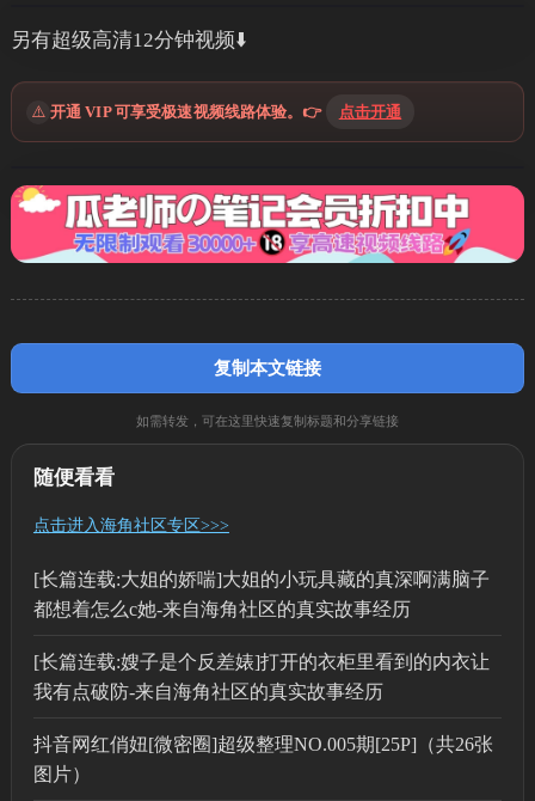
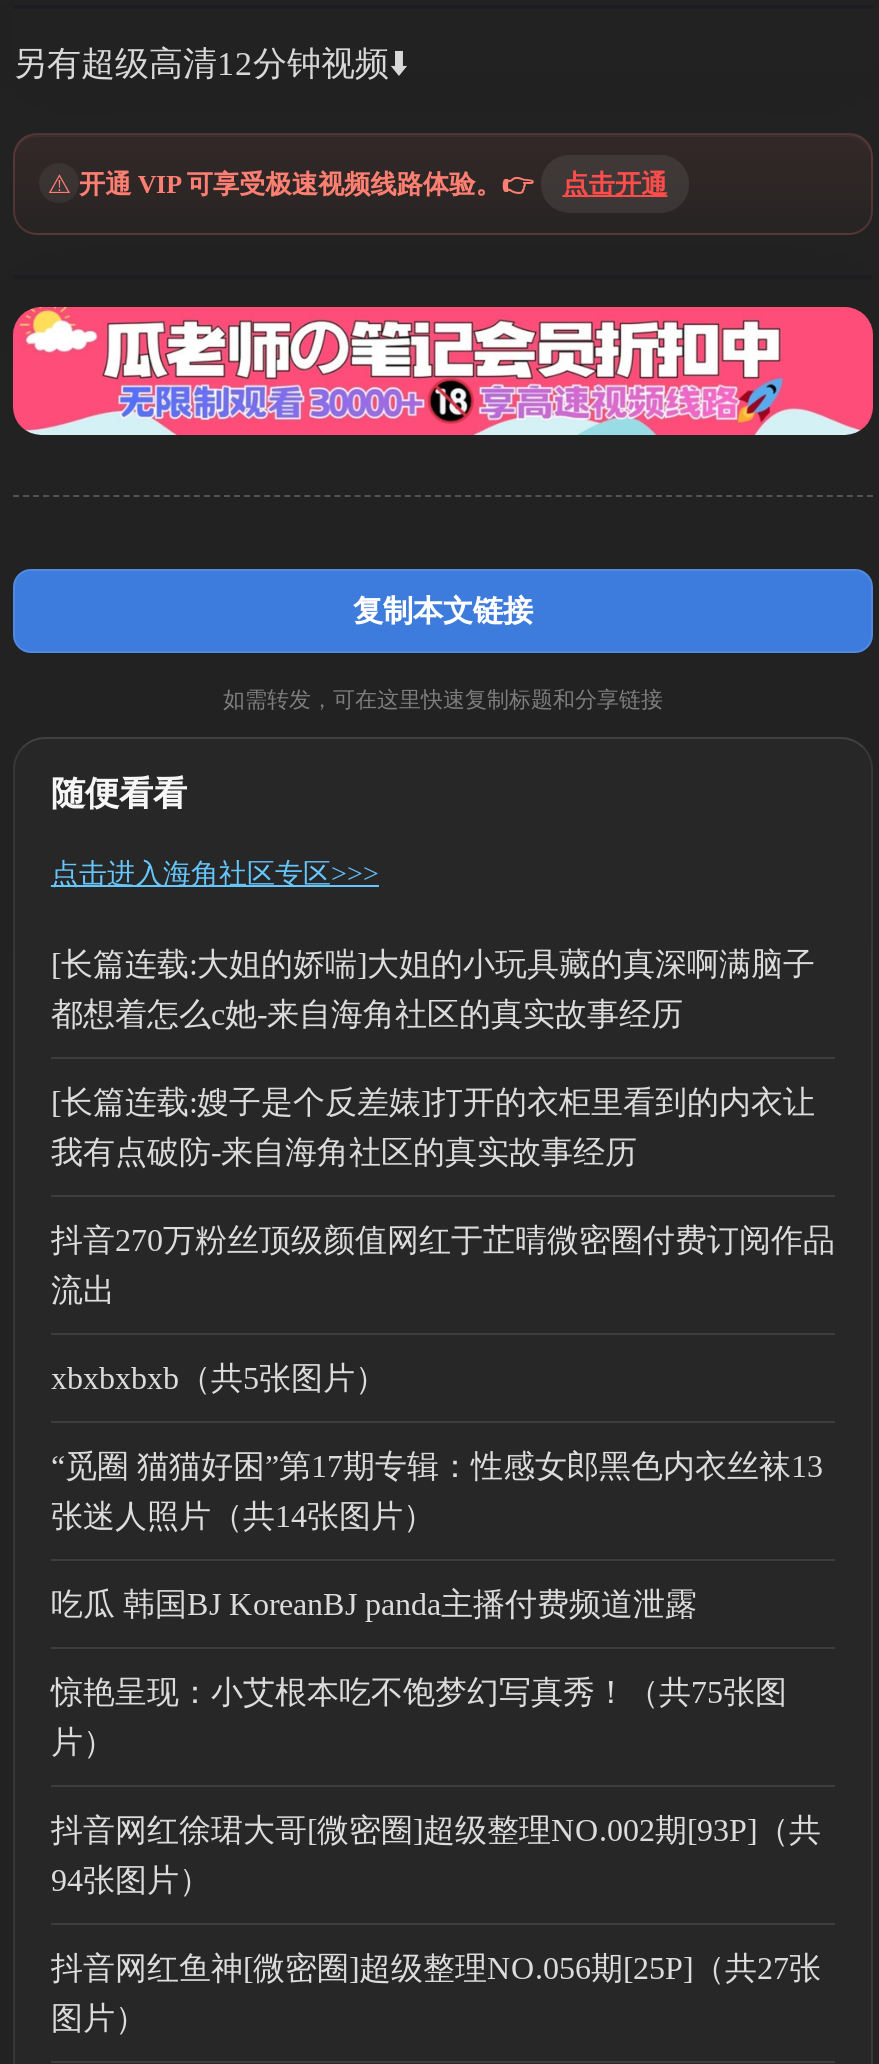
[33,734,493,754] 抖音网红俏妞[微密圈]超级整理NO.005期[25P]（共26张 -> [51,1224,835,1986] 抖音270万粉丝顶级颜值网红于芷晴微密圈付费订阅作品 | 流出 | xbxbxbxb（共5张图片） | “觅圈 猫猫好困”第17期专辑：性感女郎黑色内衣丝袜13 | 张迷人照片（共14张图片） | 吃瓜 韩国BJ KoreanBJ panda主播付费频道泄露 | 惊艳呈现：小艾根本吃不饱梦幻写真秀！（共75张图 | 片） | 抖音网红徐珺大哥[微密圈]超级整理NO.002期[93P]（共 | 94张图片） | 抖音网红鱼神[微密圈]超级整理NO.056期[25P]（共27张

